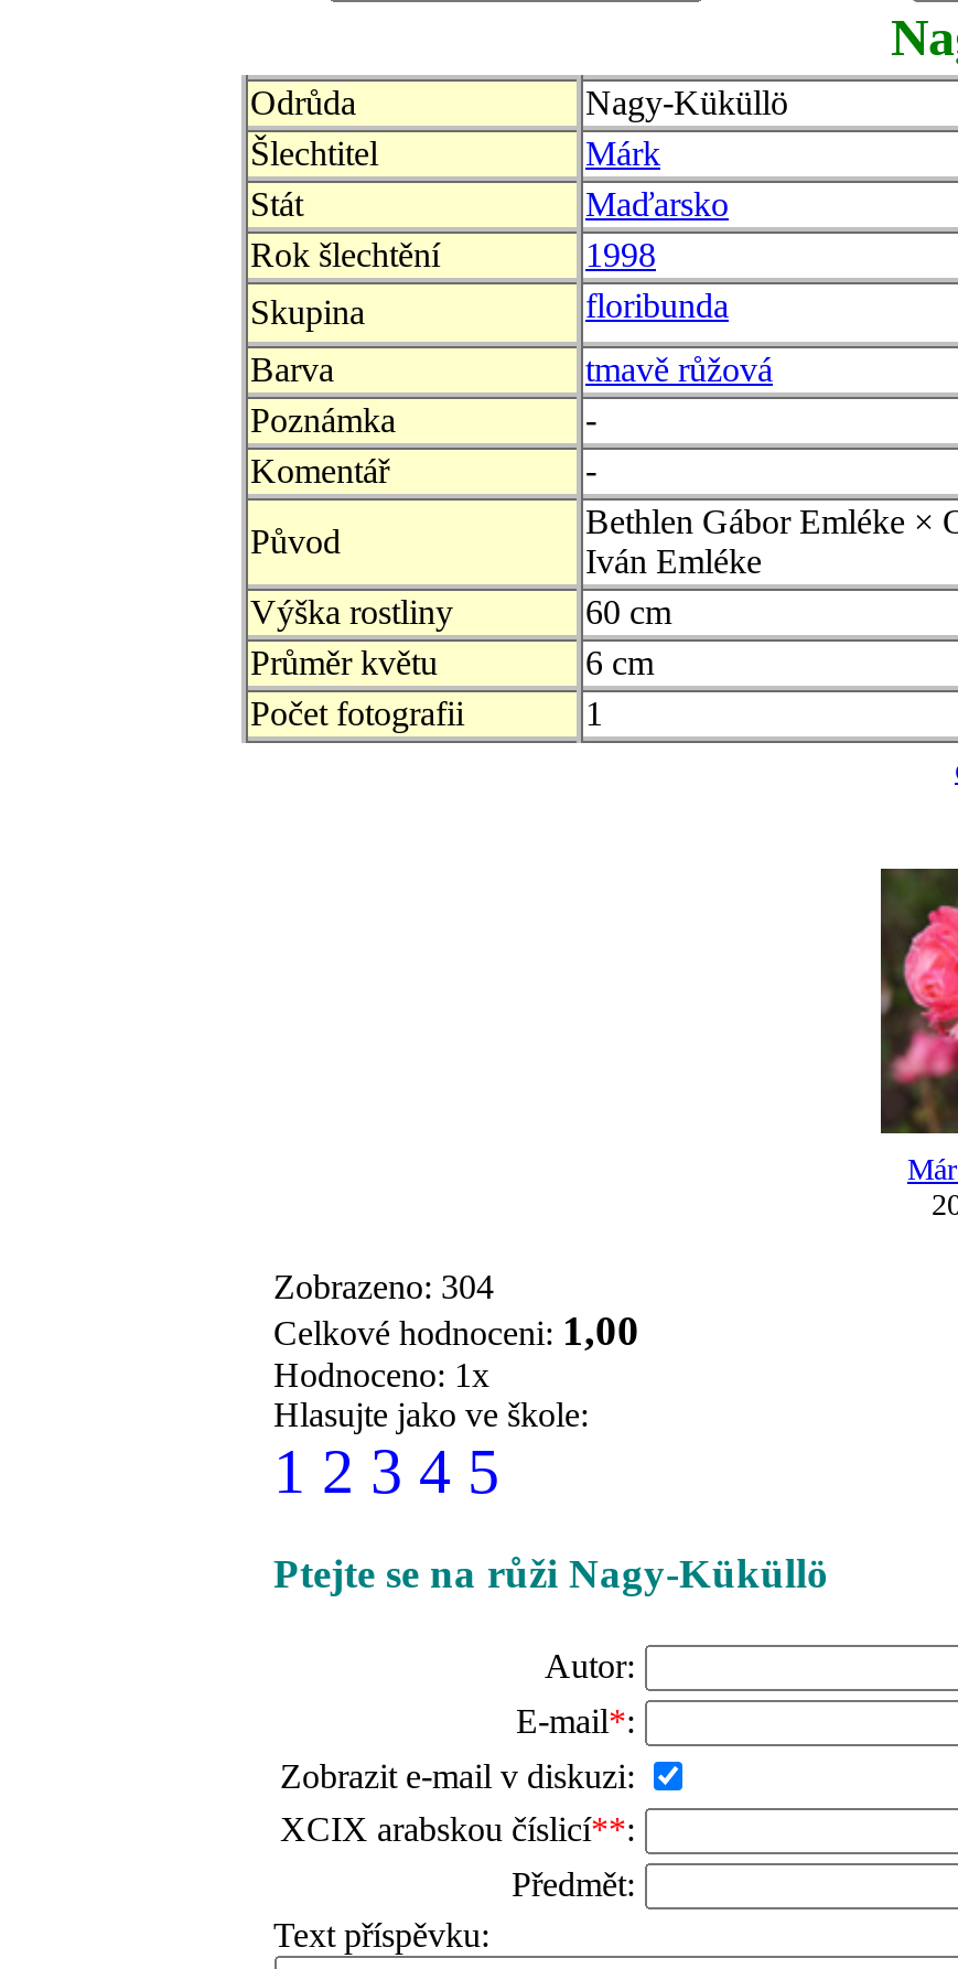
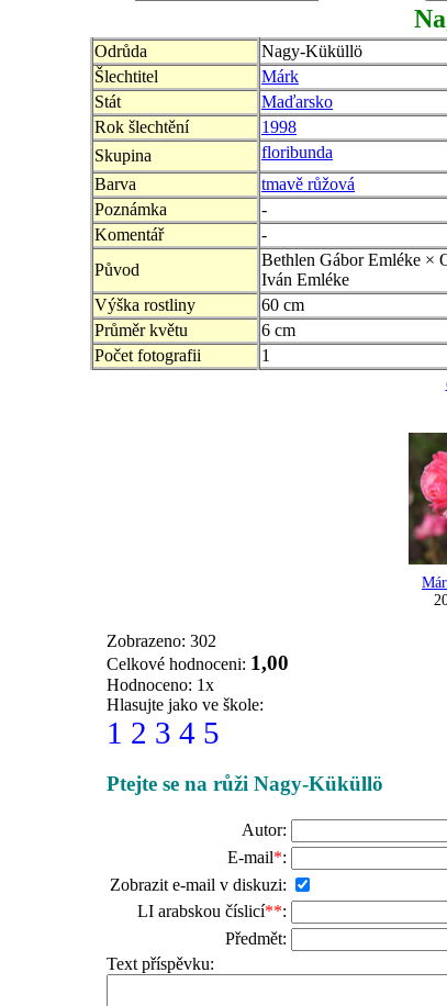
[273,1268,494,1305] Zobrazeno: 304 -> [106,631,216,650] Zobrazeno: 302
[280,1811,635,1849] XCIX arabskou číslicí**: -> [137,902,286,921] LI arabskou číslicí**:

